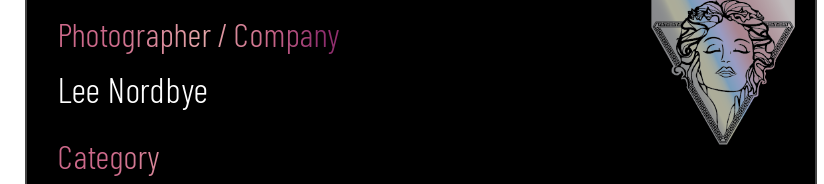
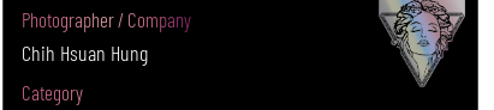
[57,67,207,111] Lee Nordbye -> [22,40,148,66] Chih Hsuan Hung

